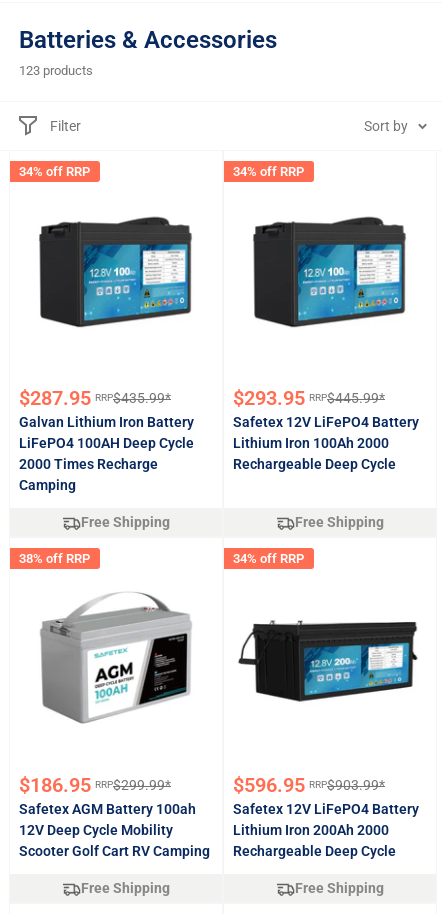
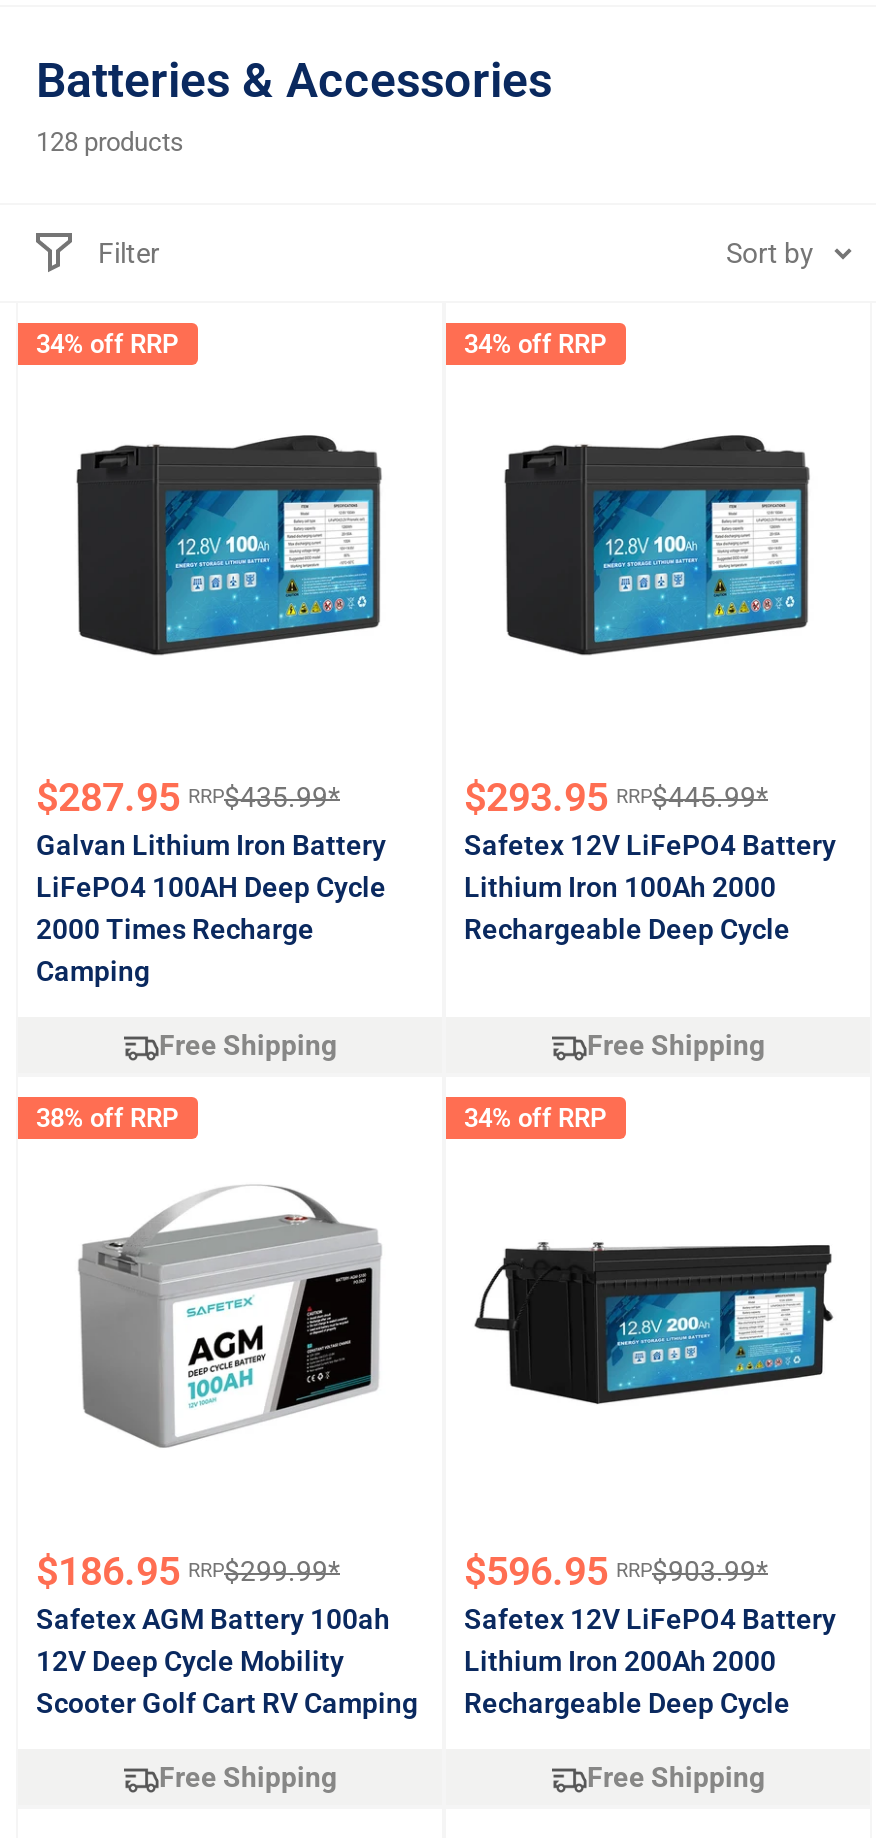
[19,63,93,78] 123 products -> [36,127,184,157] 128 products

